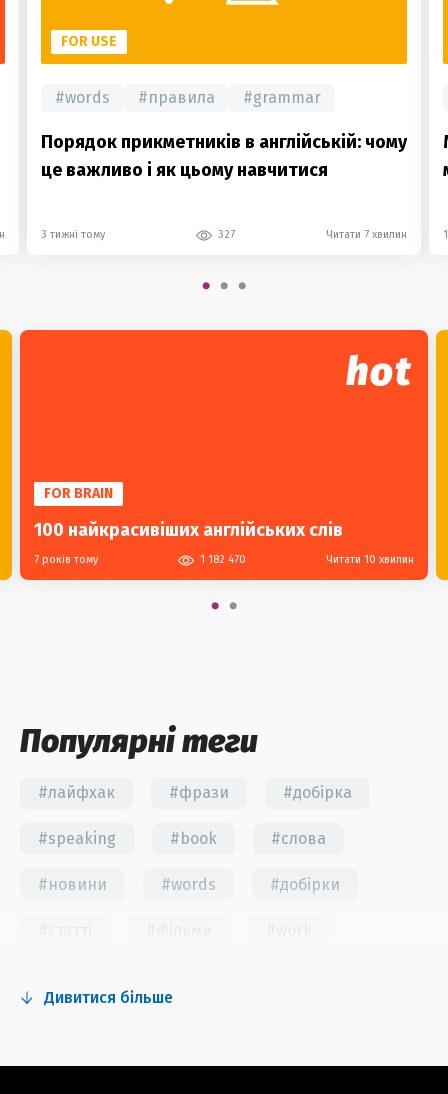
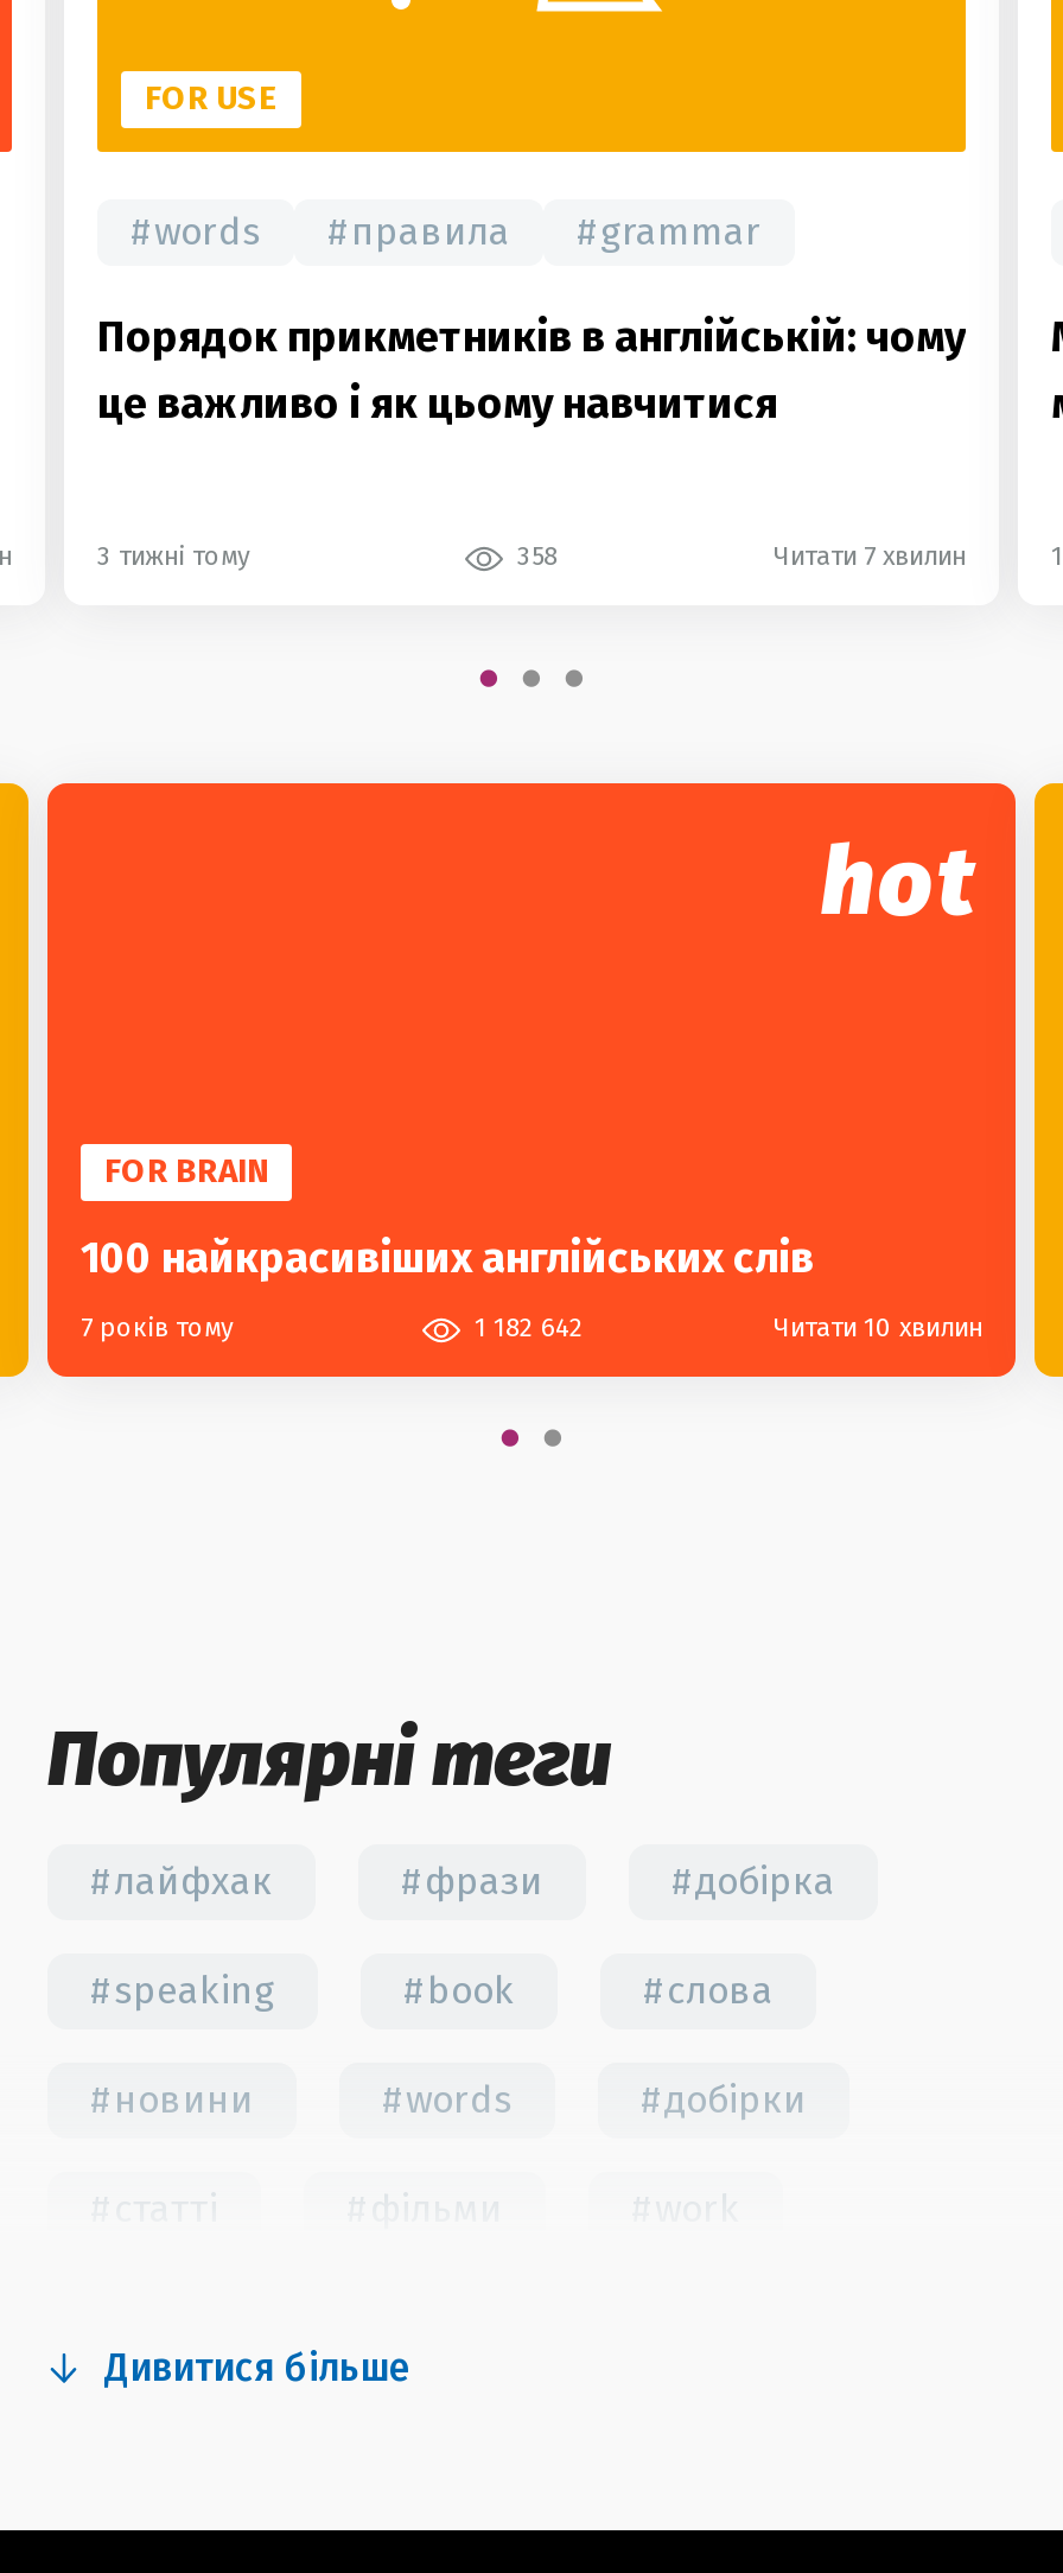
[218,228,235,241] 327 -> [517,542,558,573] 358
[200,553,246,566] 1 182 470 -> [475,1314,584,1344] 1 182 642

